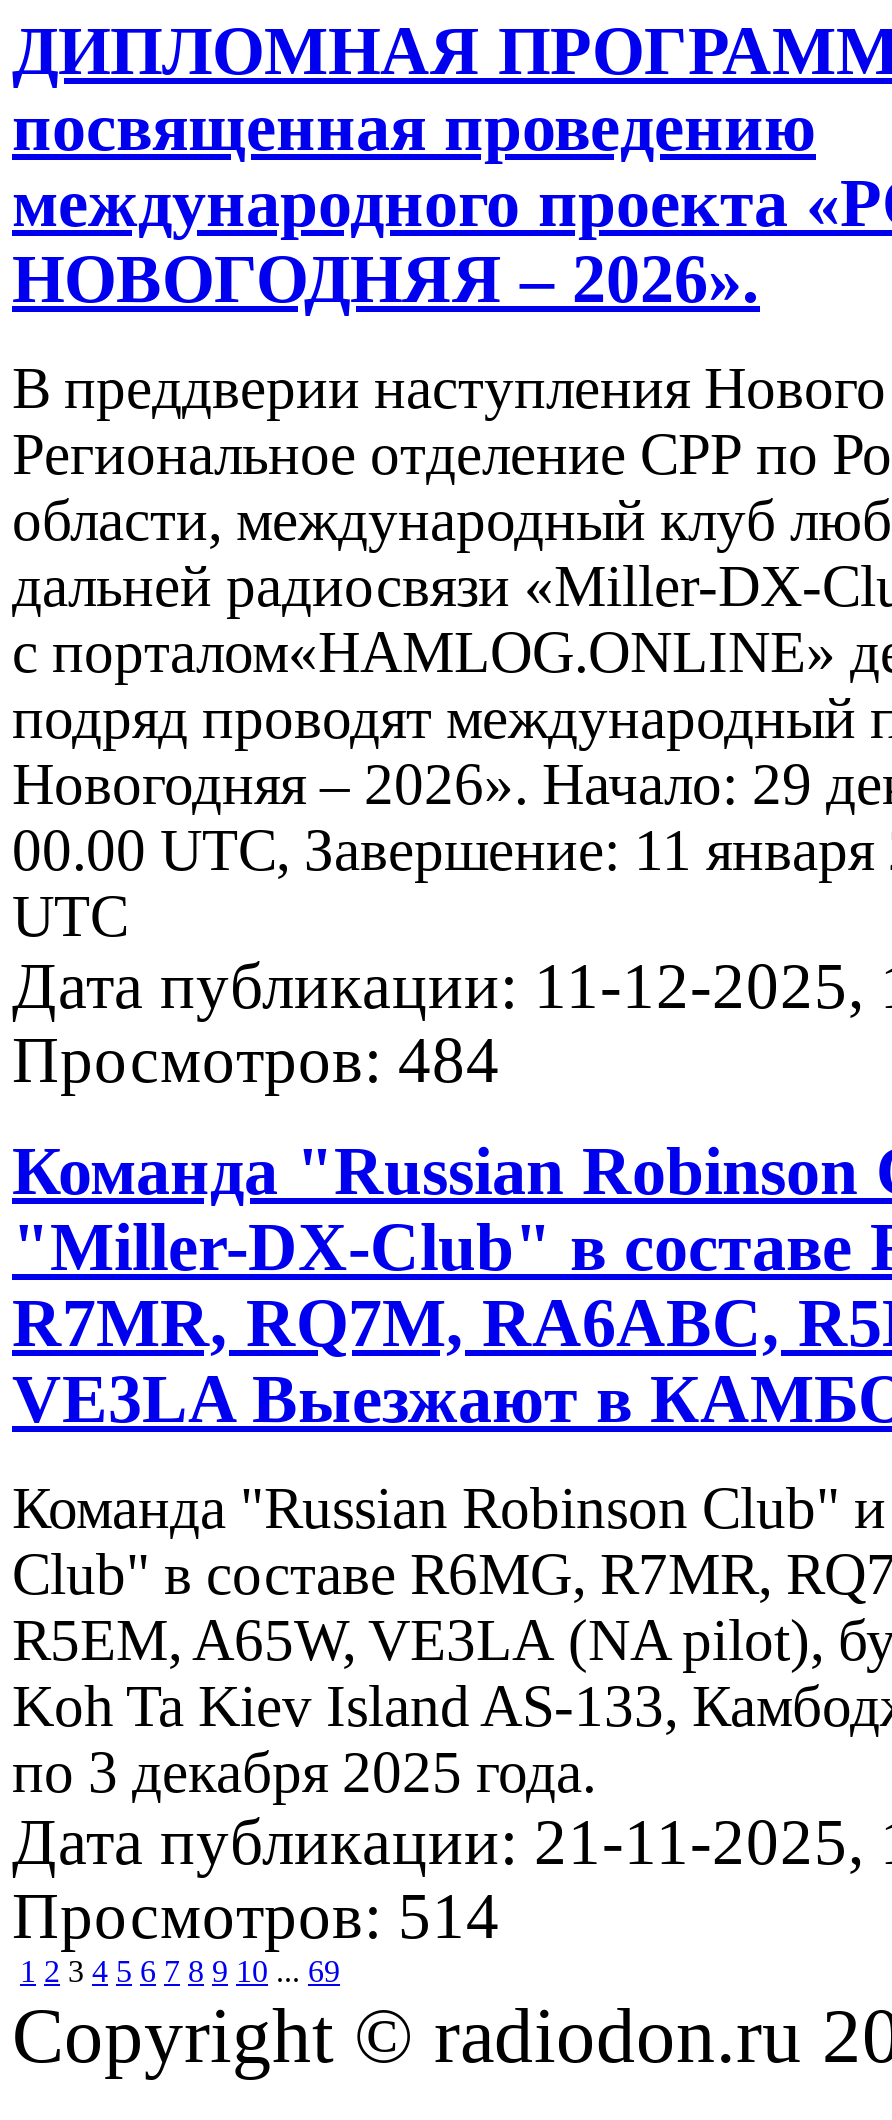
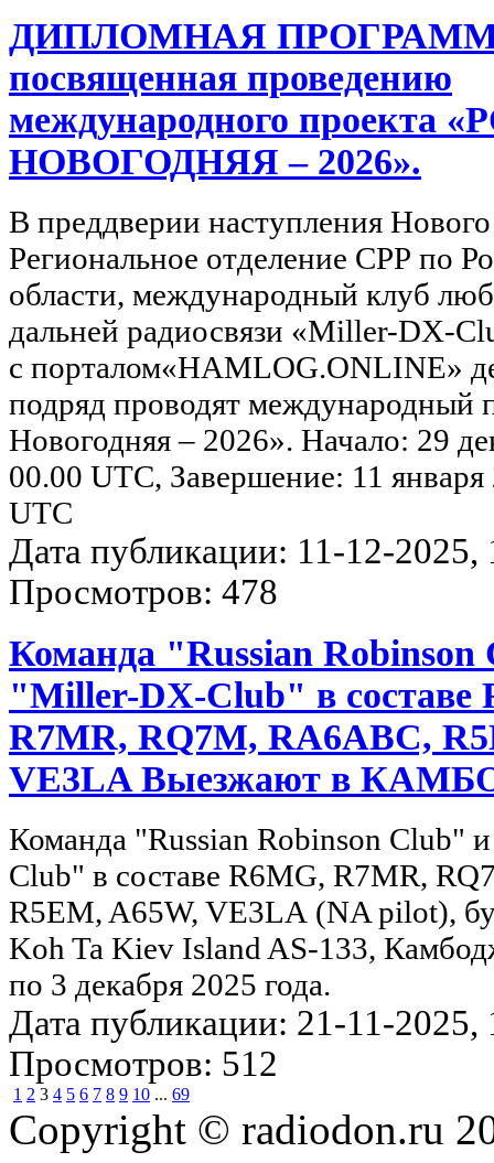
[12,1024,500,1096] Просмотров: 484 -> [9,572,278,612] Просмотров: 478
[12,1880,500,1952] Просмотров: 514 -> [9,1044,278,1083] Просмотров: 512

